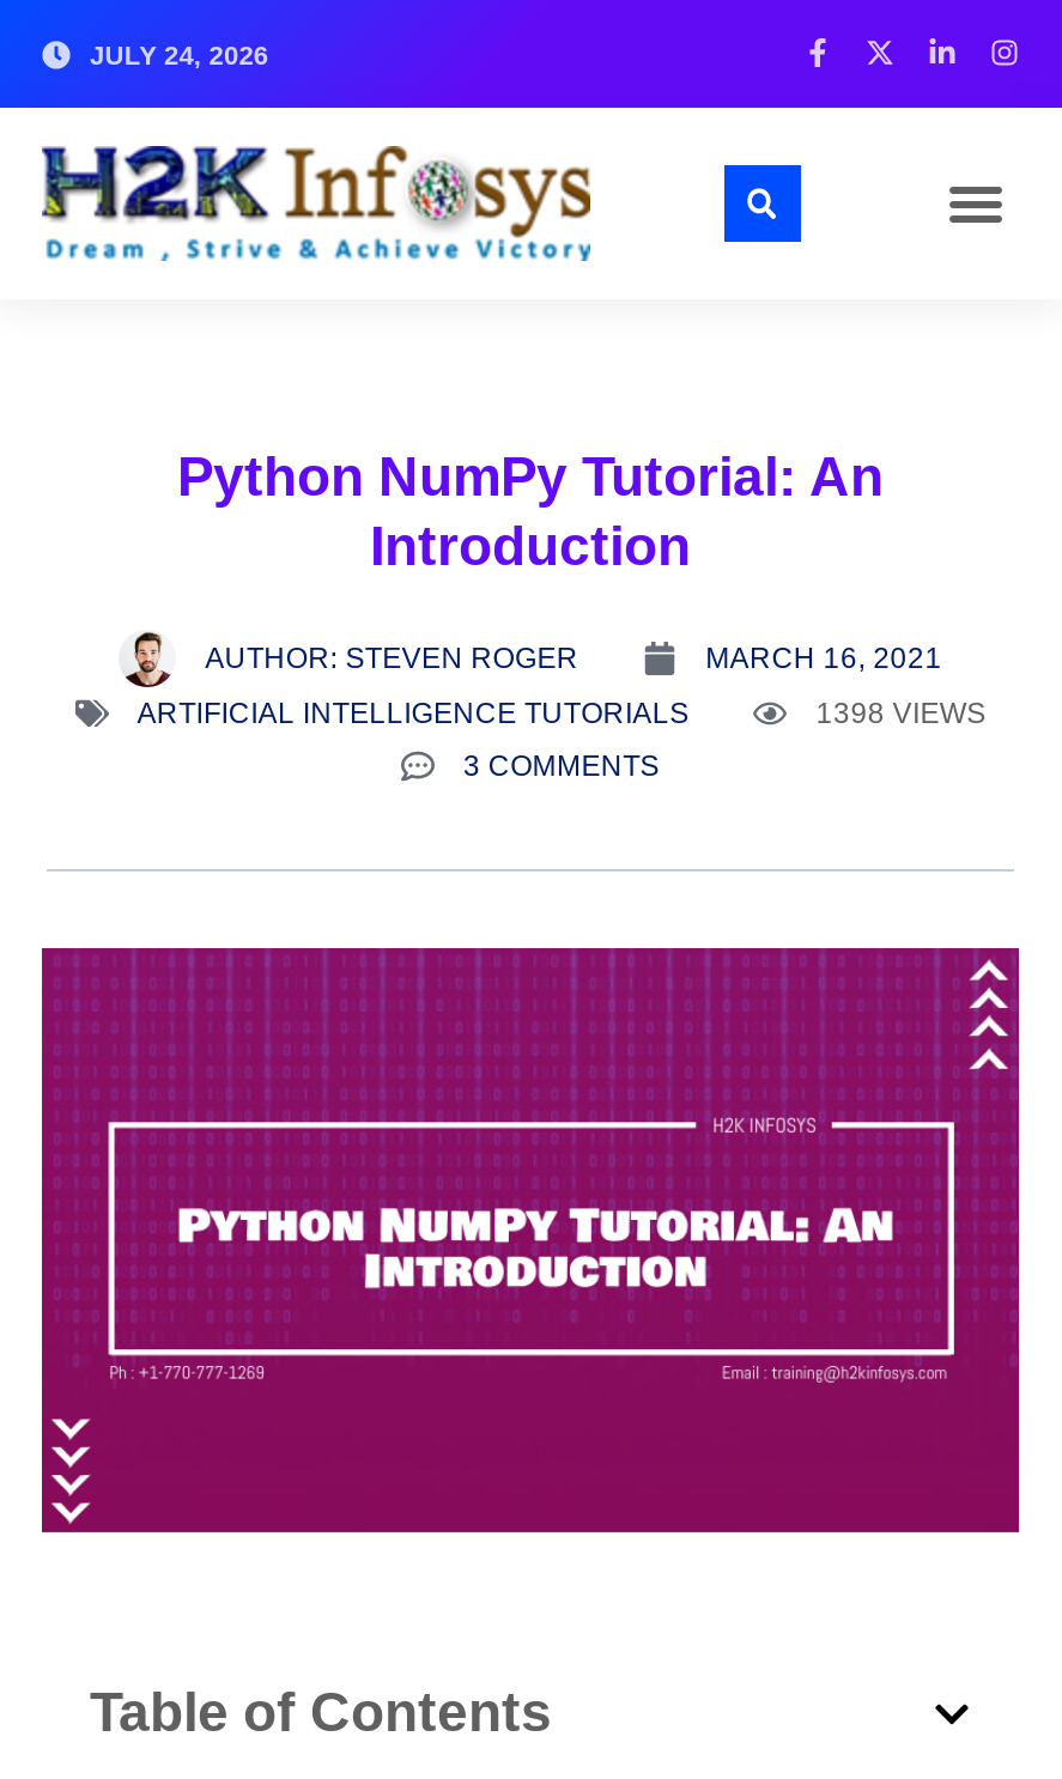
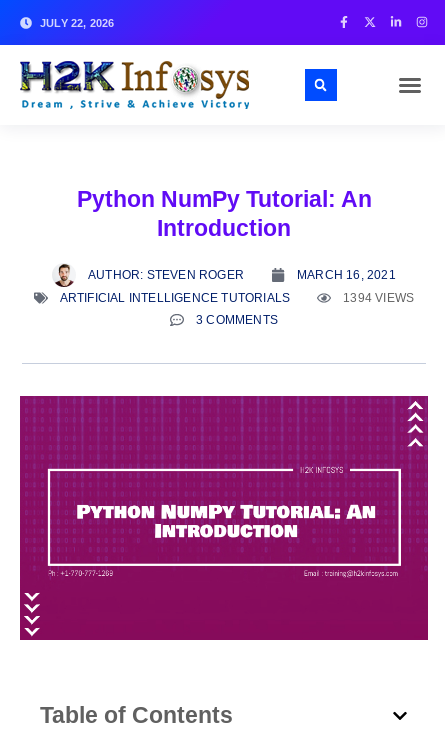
[90,40,268,68] JULY 24, 2026 -> [40,16,115,28] JULY 22, 2026
[816,697,986,730] 1398 VIEWS -> [343,291,414,305] 1394 VIEWS

